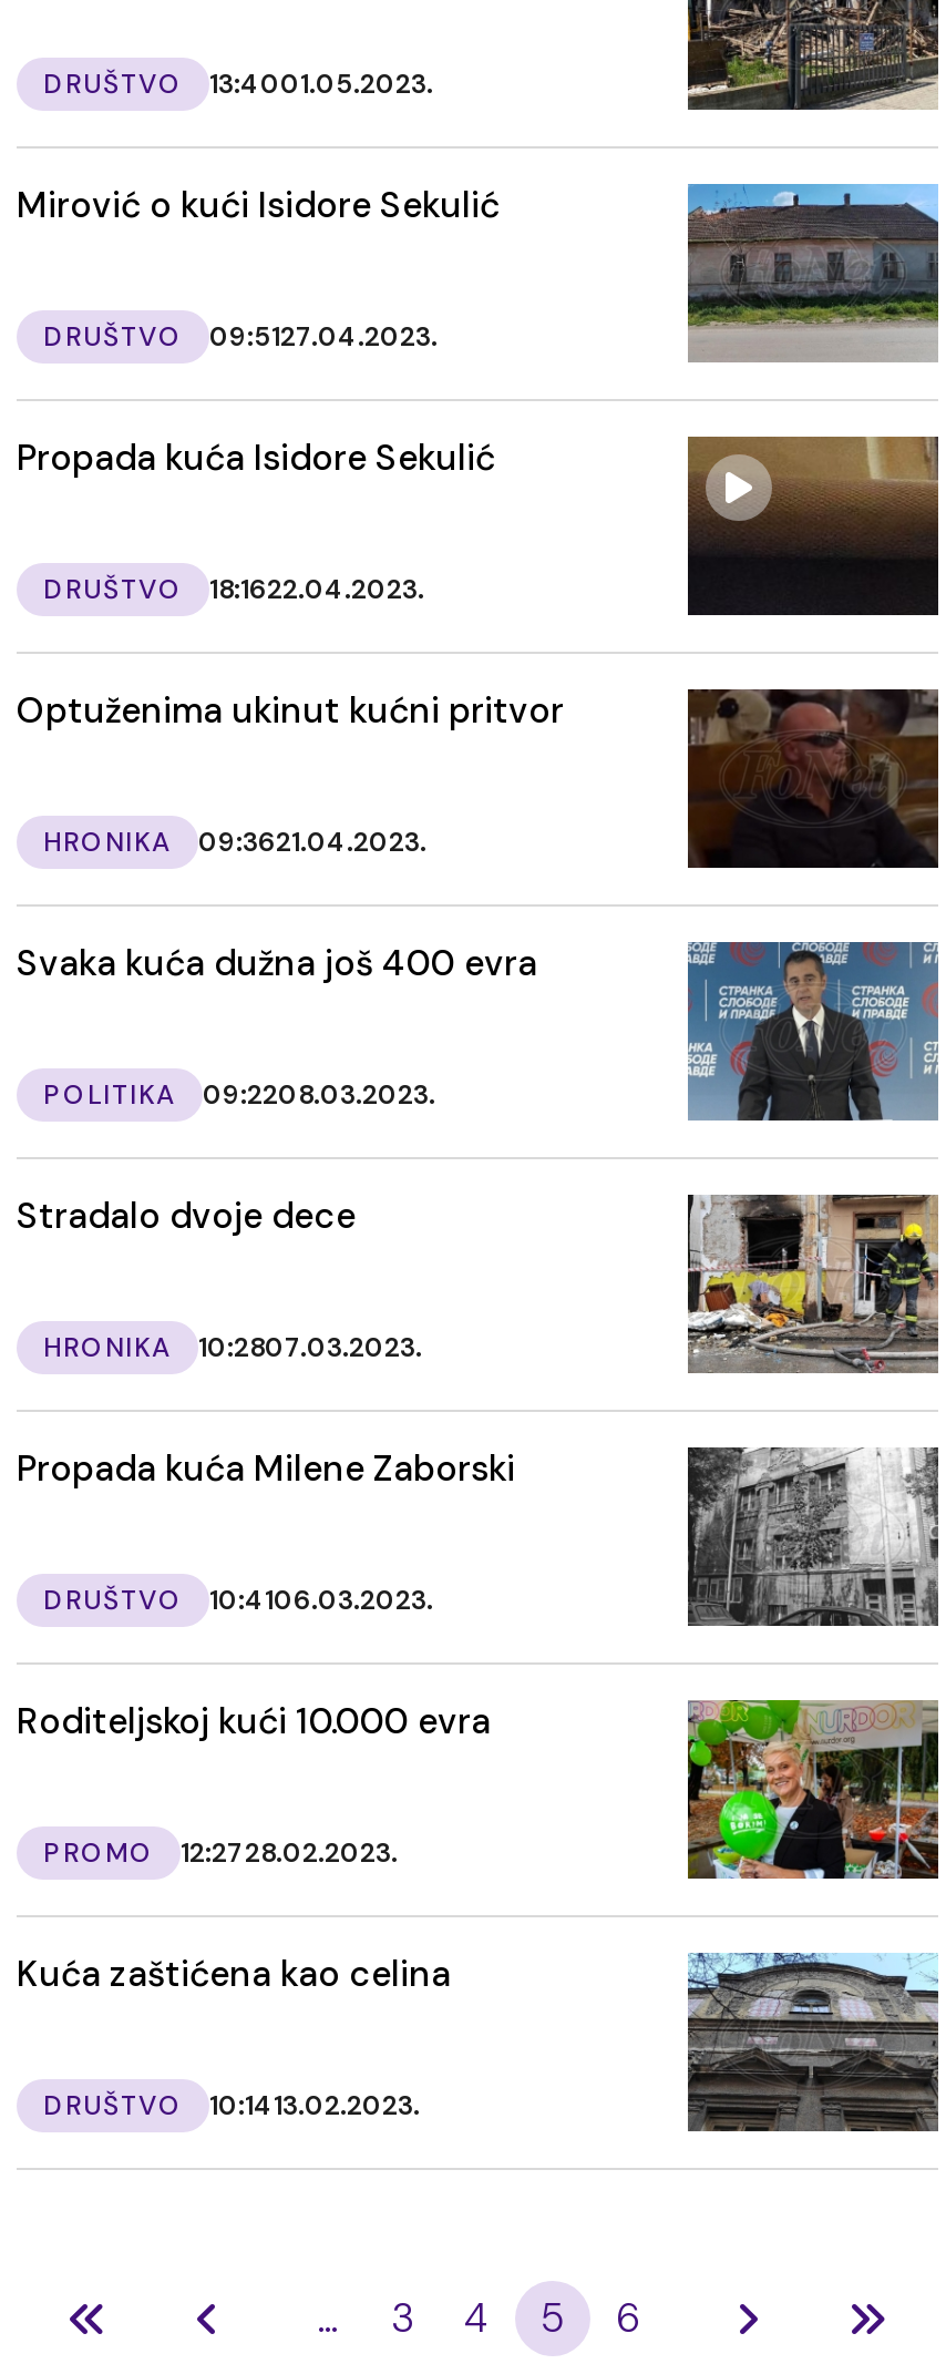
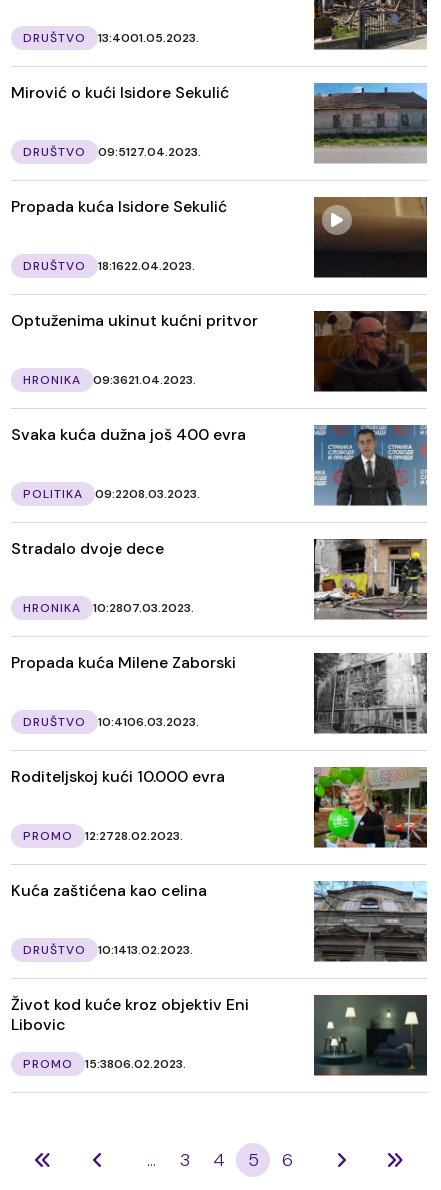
none -> [11,994,249,1072] Život kod kuće kroz objektiv Eni | Libovic | PROMO | 15:3806.02.2023.
none -> [313,994,428,1076] [image]

